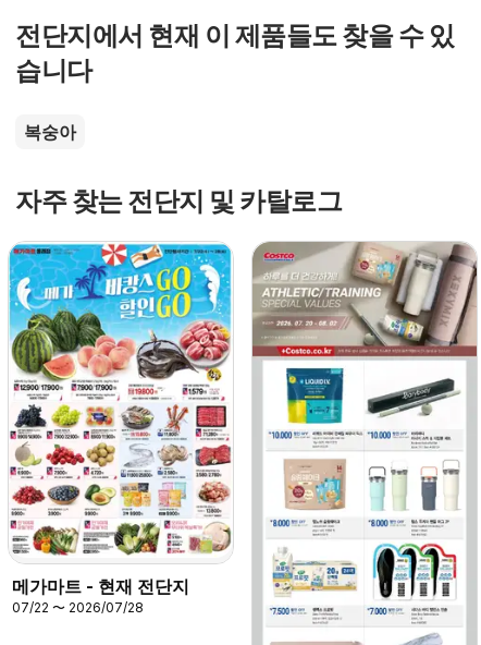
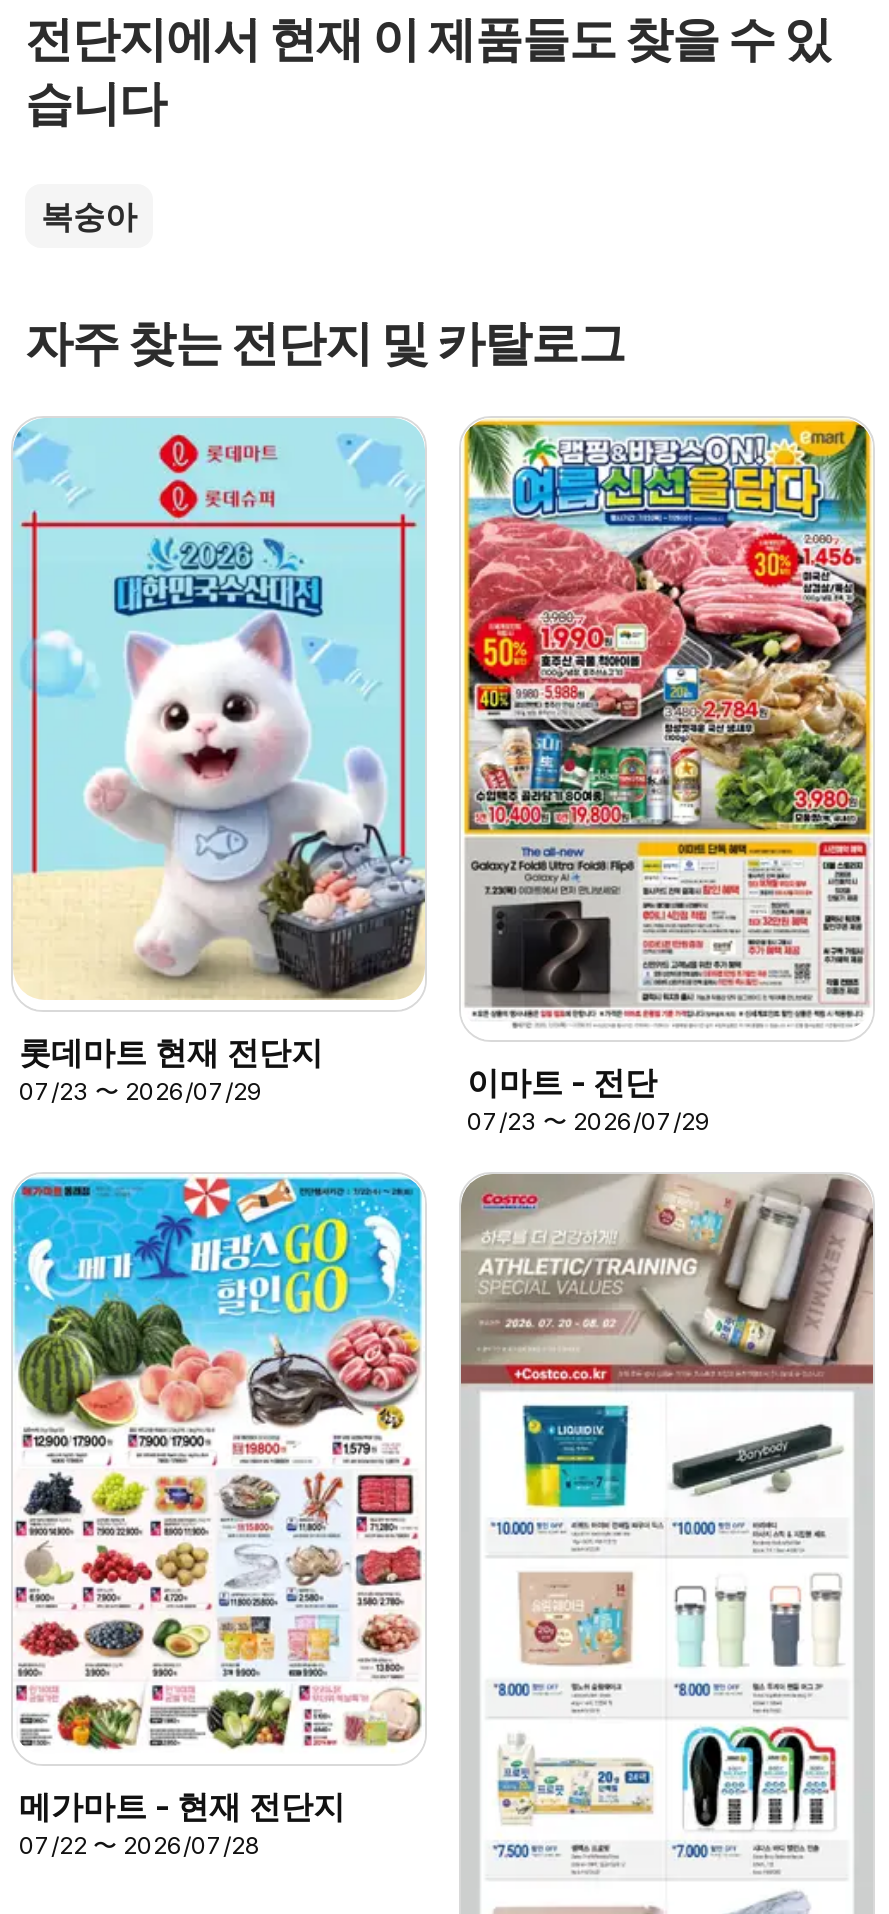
none -> [11,417,711,1137] [image] | 롯데마트 현재 전단지 | 07/23 〜 2026/07/29 | 이마트 - 전단 | 07/23 〜 2026/07/29
none -> [461,417,873,1029] [image]

